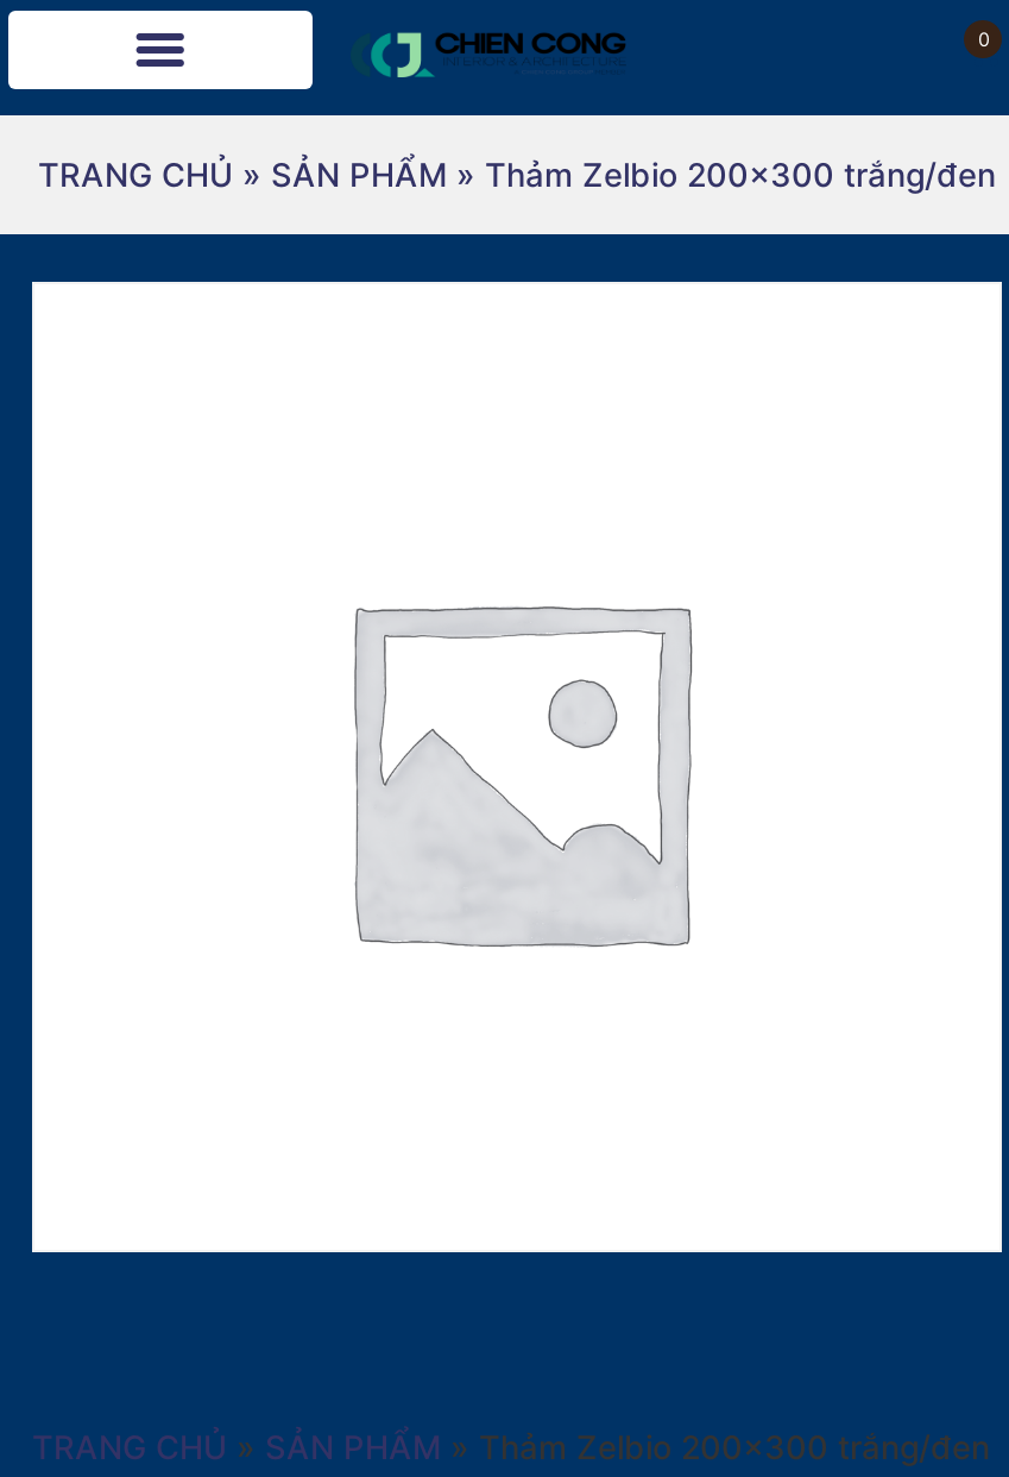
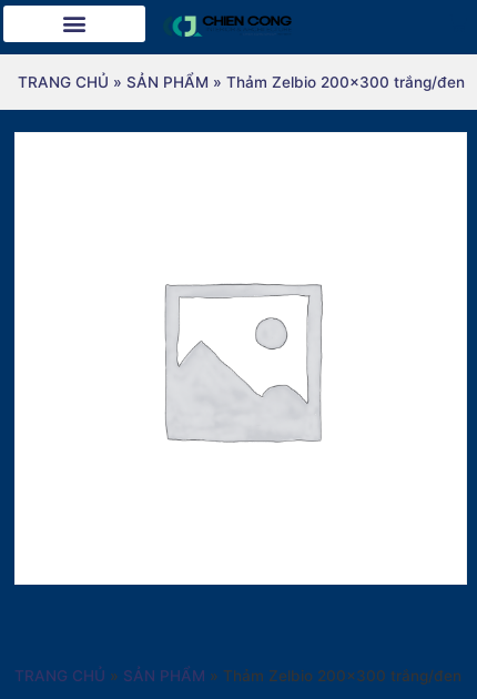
[978,27,990,51] 0 -> none

